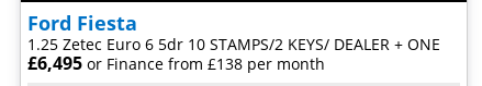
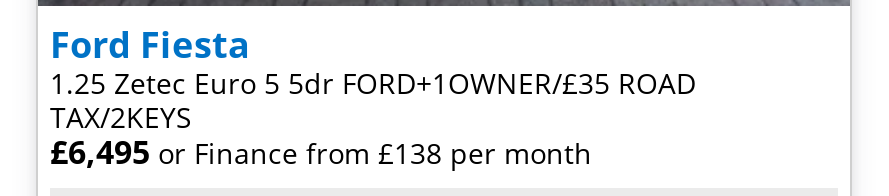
[27,34,440,55] 1.25 Zetec Euro 6 5dr 10 STAMPS/2 KEYS/ DEALER + ONE -> [50,62,696,134] 1.25 Zetec Euro 5 5dr FORD+1OWNER/£35 ROAD | TAX/2KEYS

